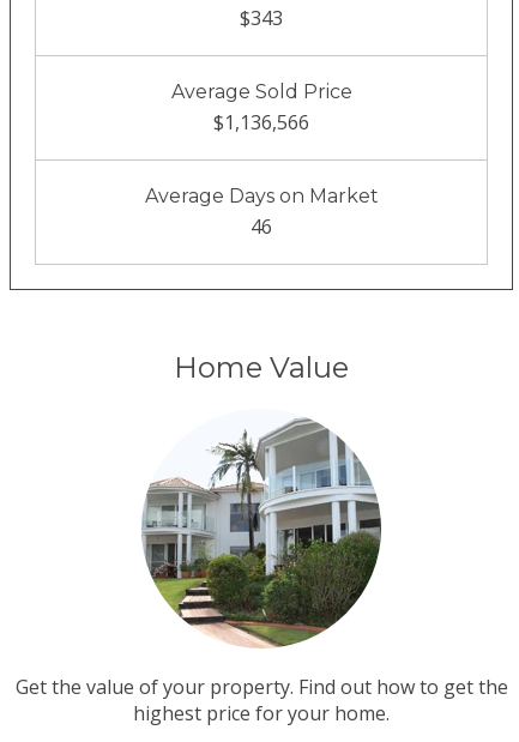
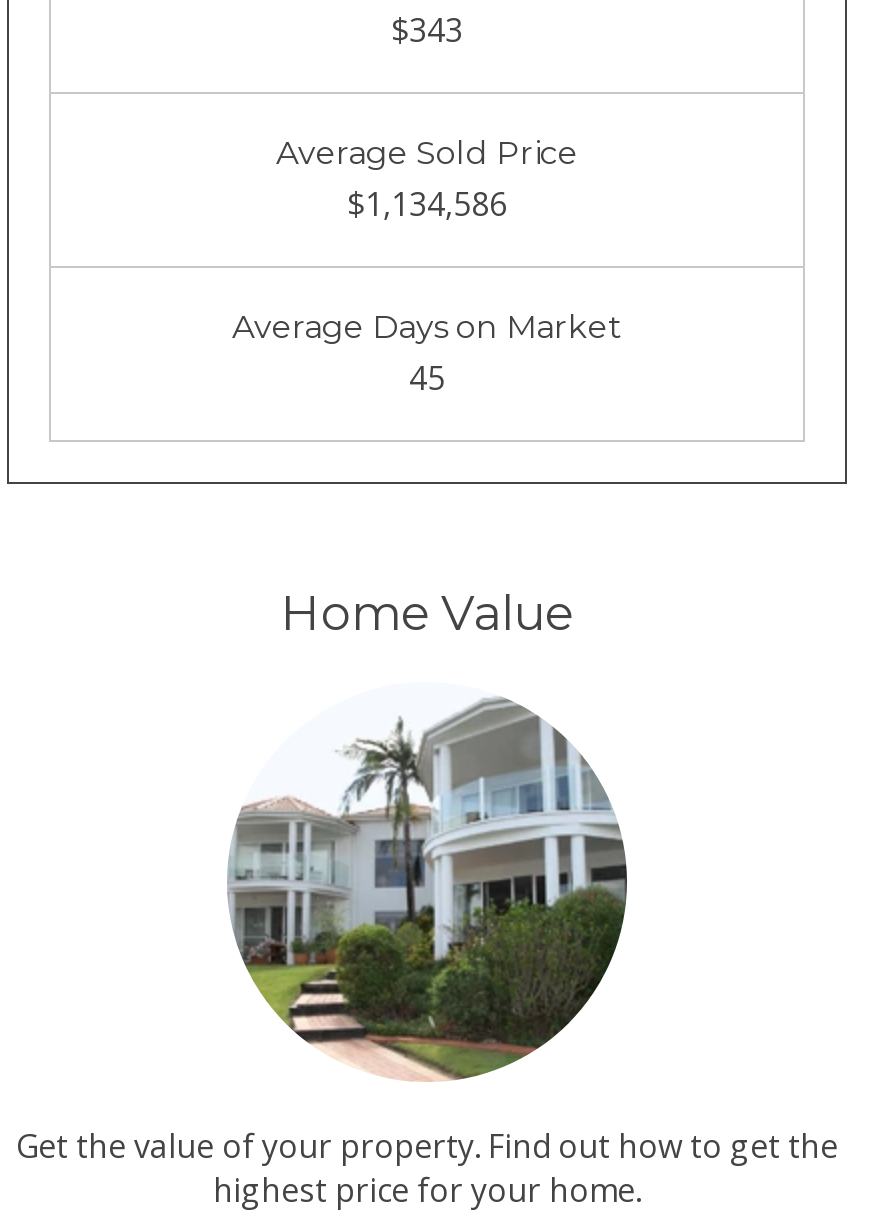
[213,109,309,136] $1,136,566 -> [347,182,507,226] $1,134,586
[251,214,272,240] 46 -> [409,356,445,400] 45

